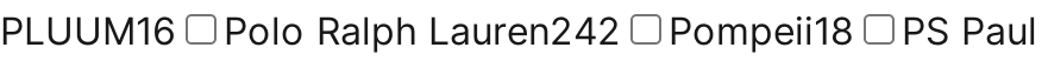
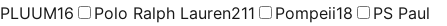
[224,7,621,54] Polo Ralph Lauren242 -> [94,3,255,23] Polo Ralph Lauren211

